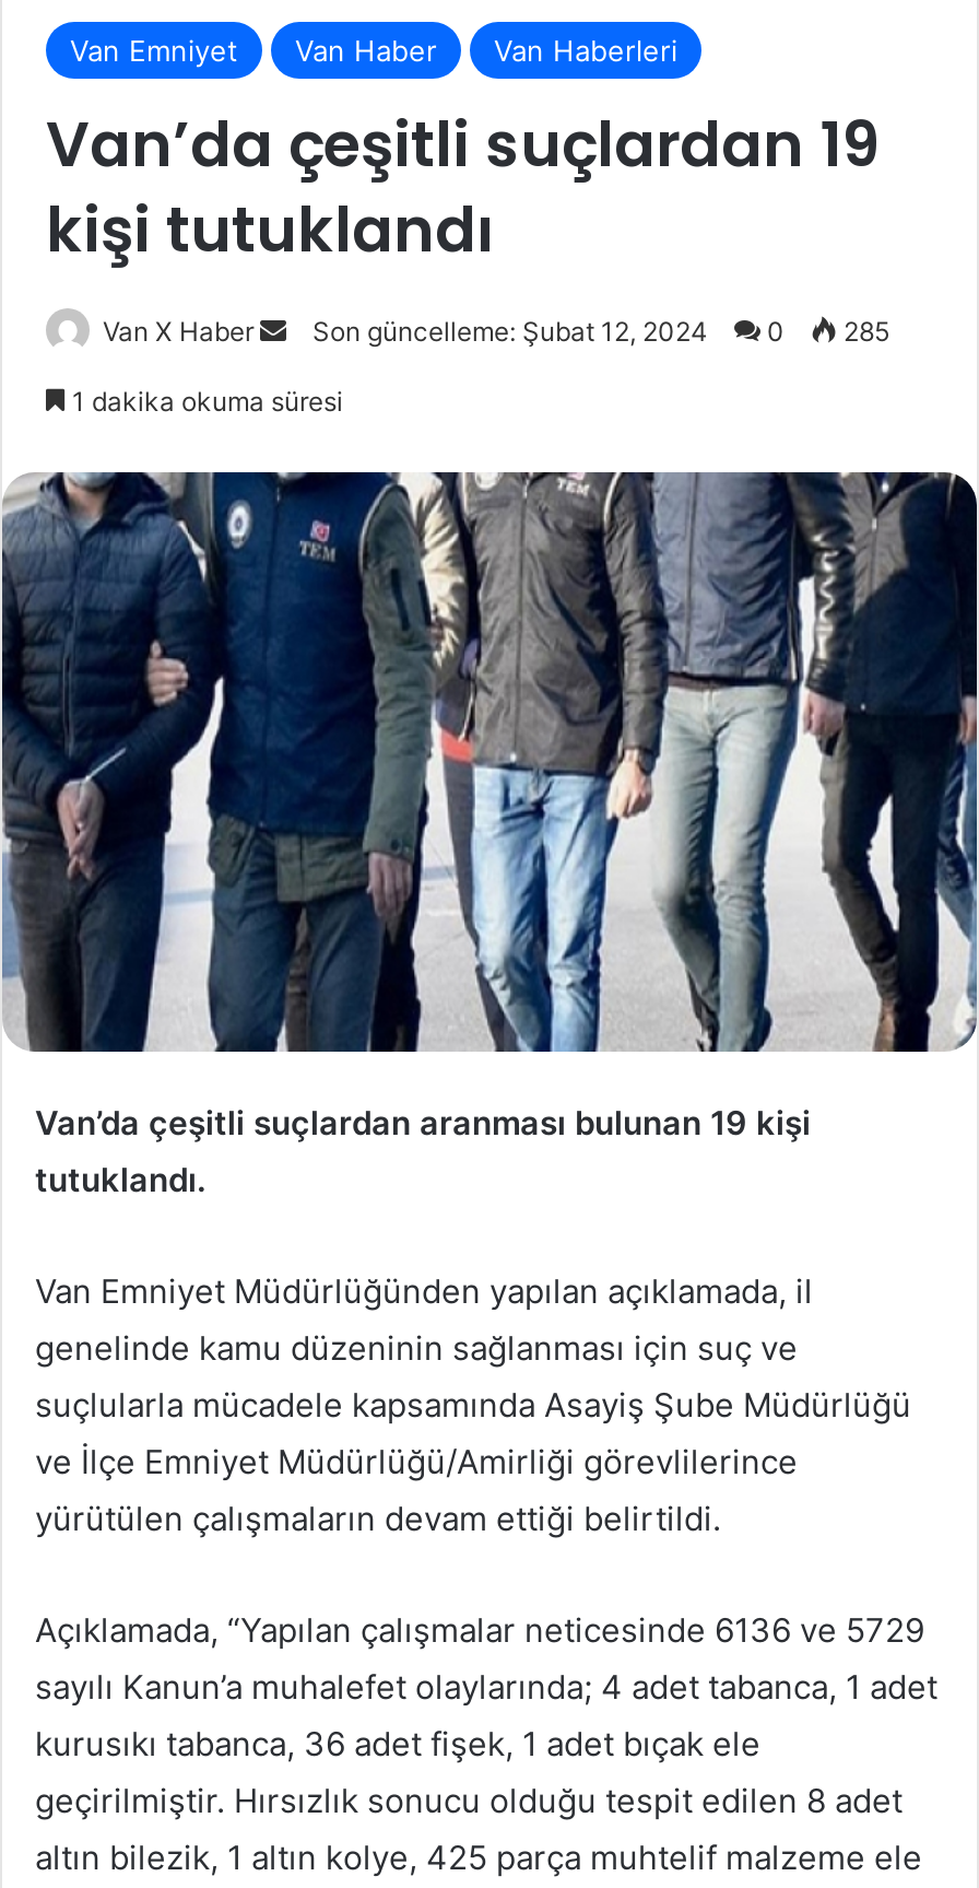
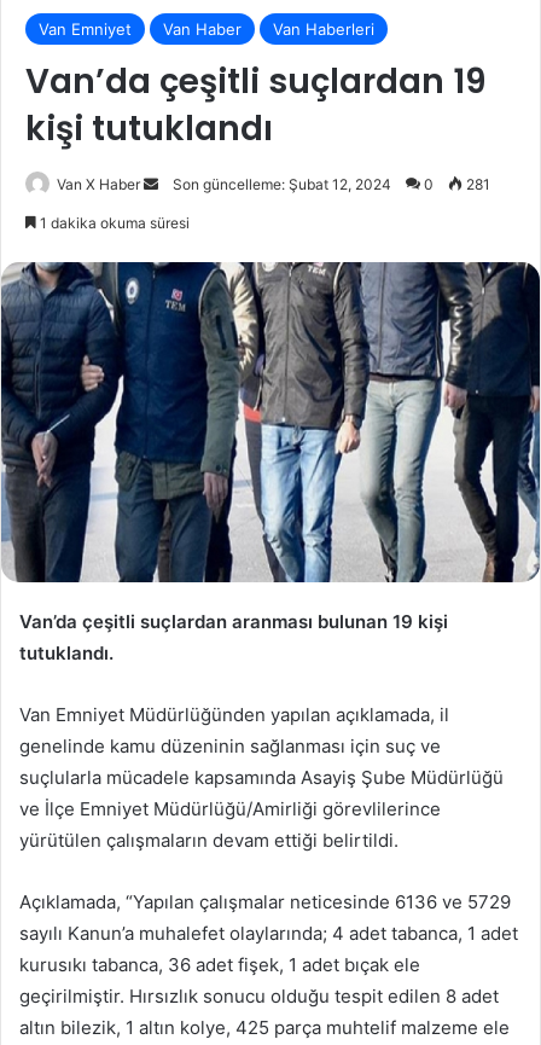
[837,316,889,349] 285 -> [463,176,490,194] 281

